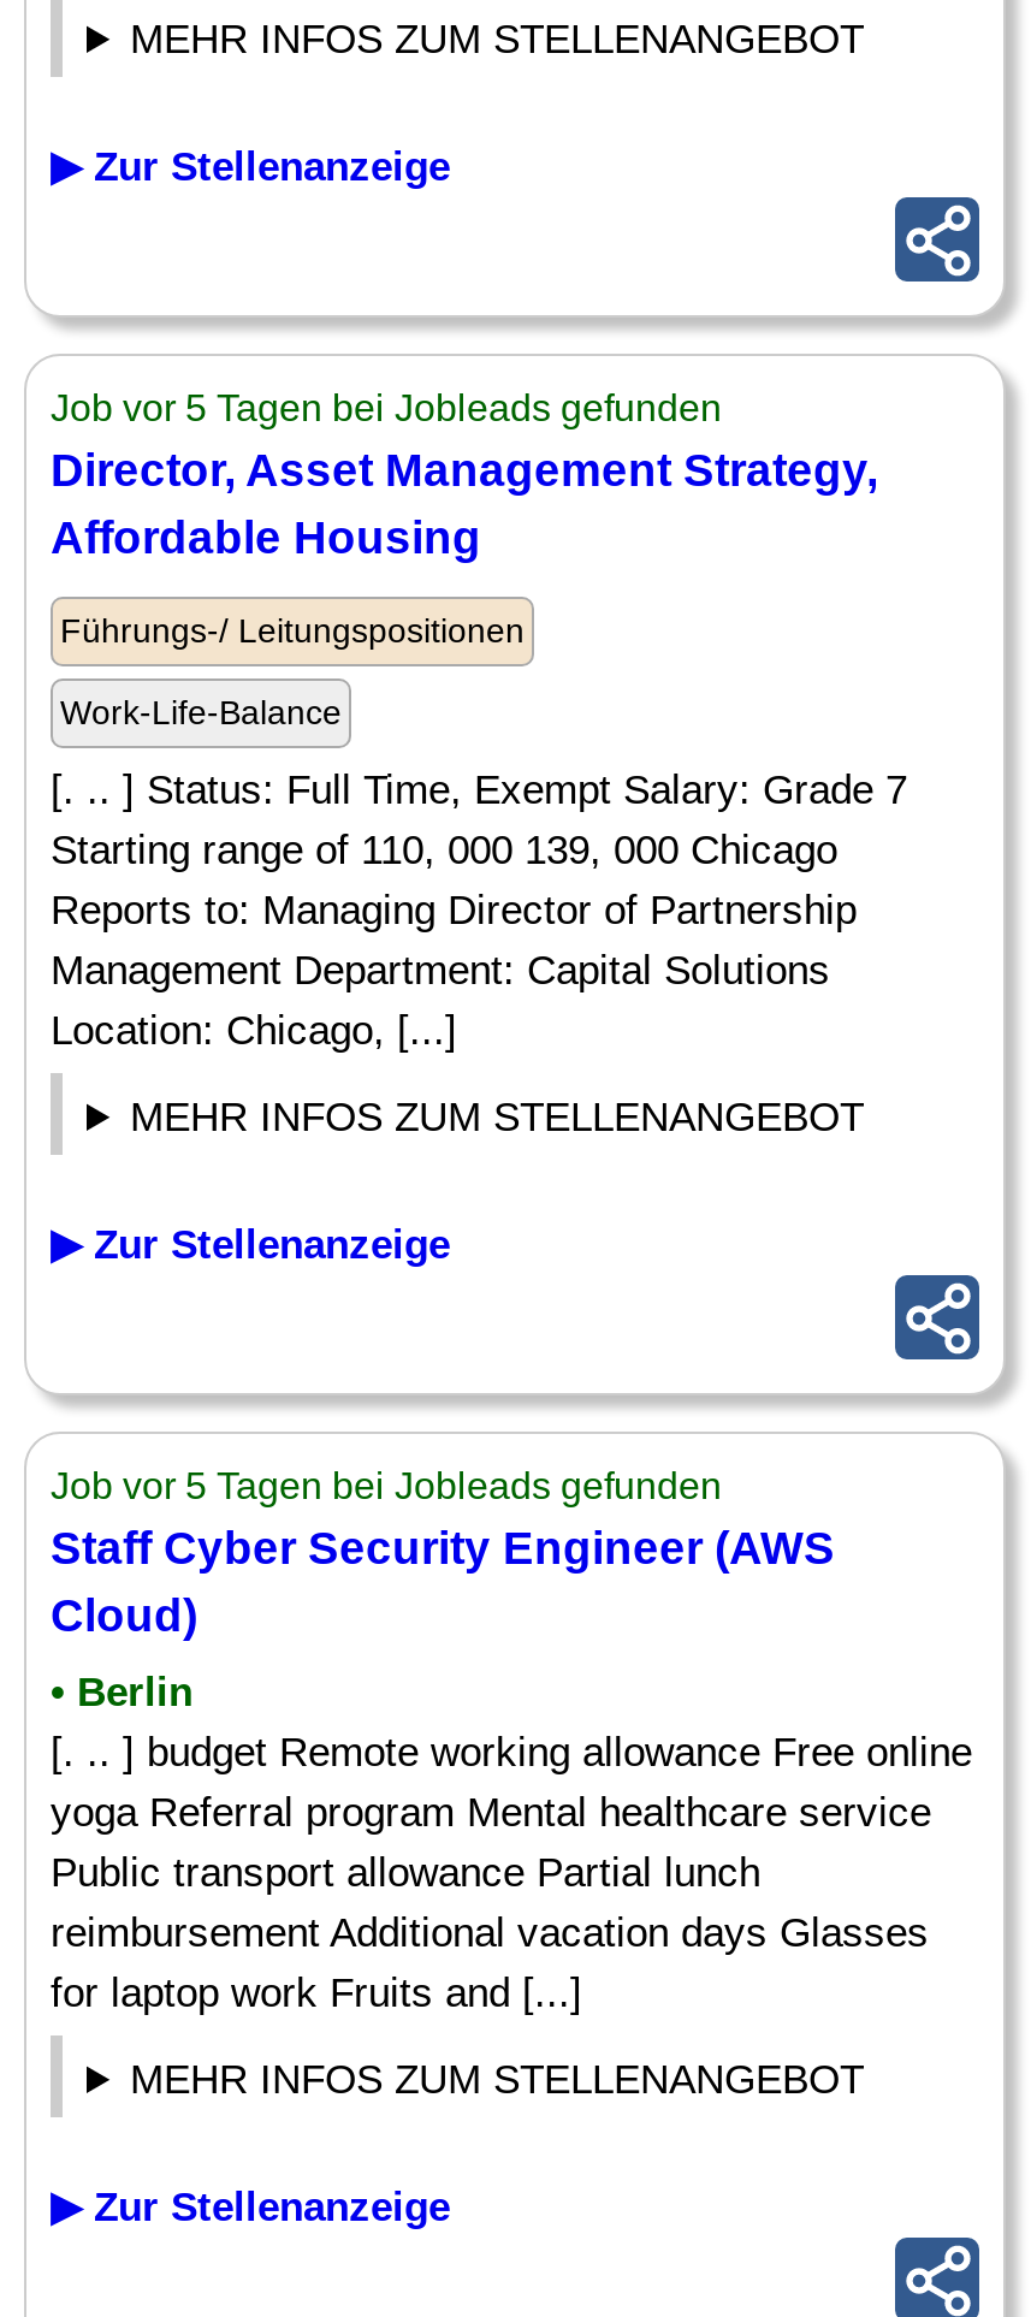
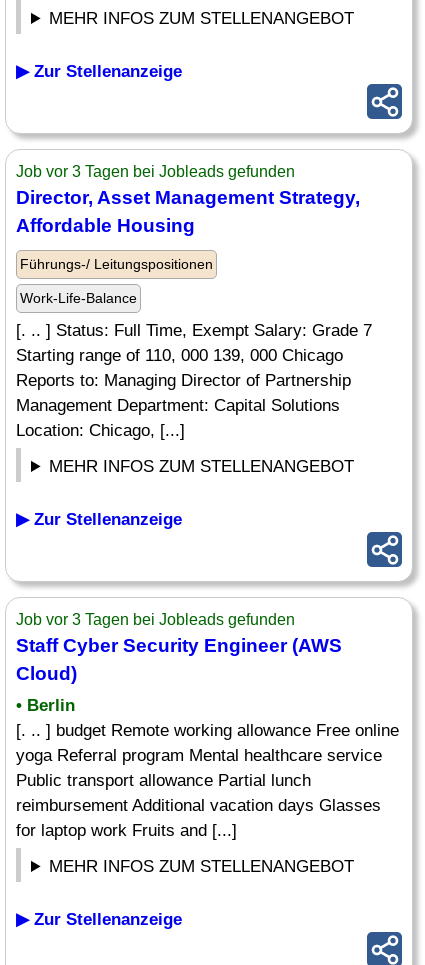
[51,387,722,428] Job vor 5 Tagen bei Jobleads gefunden -> [16,163,295,180] Job vor 3 Tagen bei Jobleads gefunden
[51,1465,722,1506] Job vor 5 Tagen bei Jobleads gefunden -> [16,611,295,628] Job vor 3 Tagen bei Jobleads gefunden

